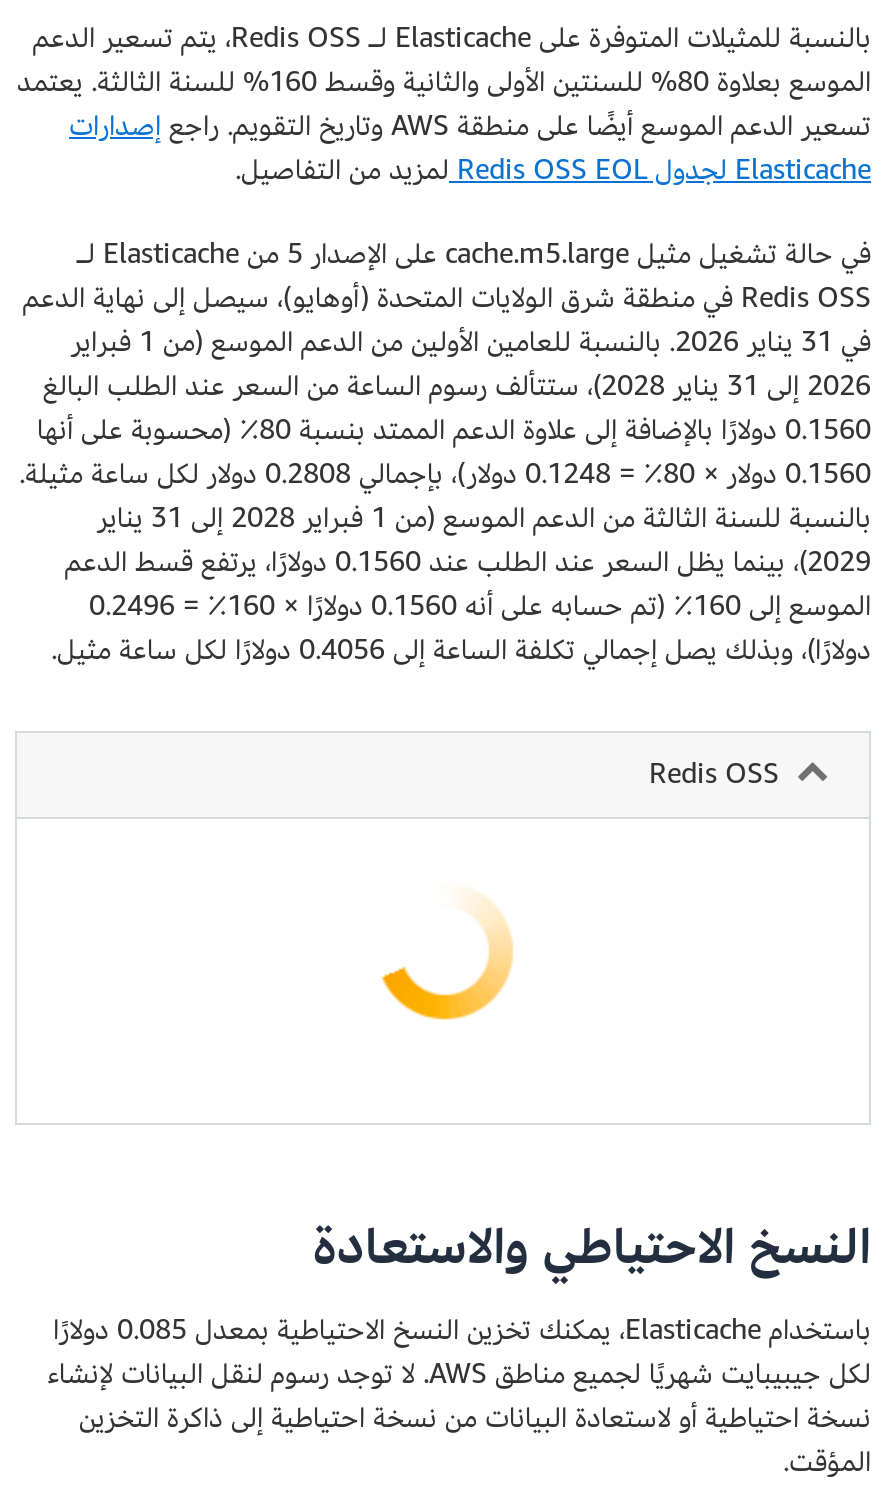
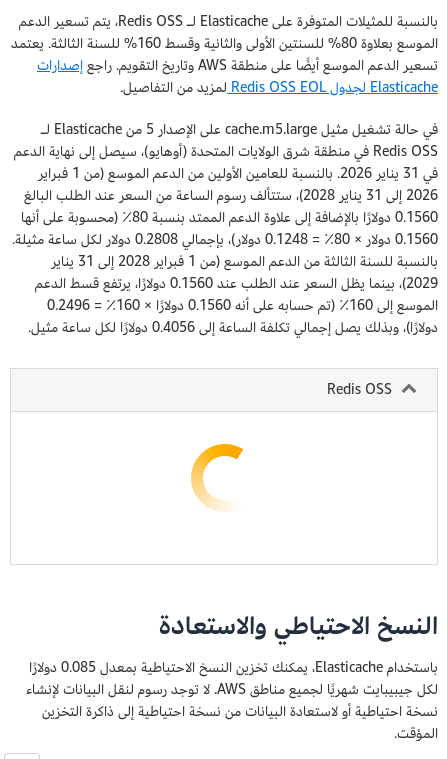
[377,883,515,1021] [image] -> [190,443,259,512] [image]

